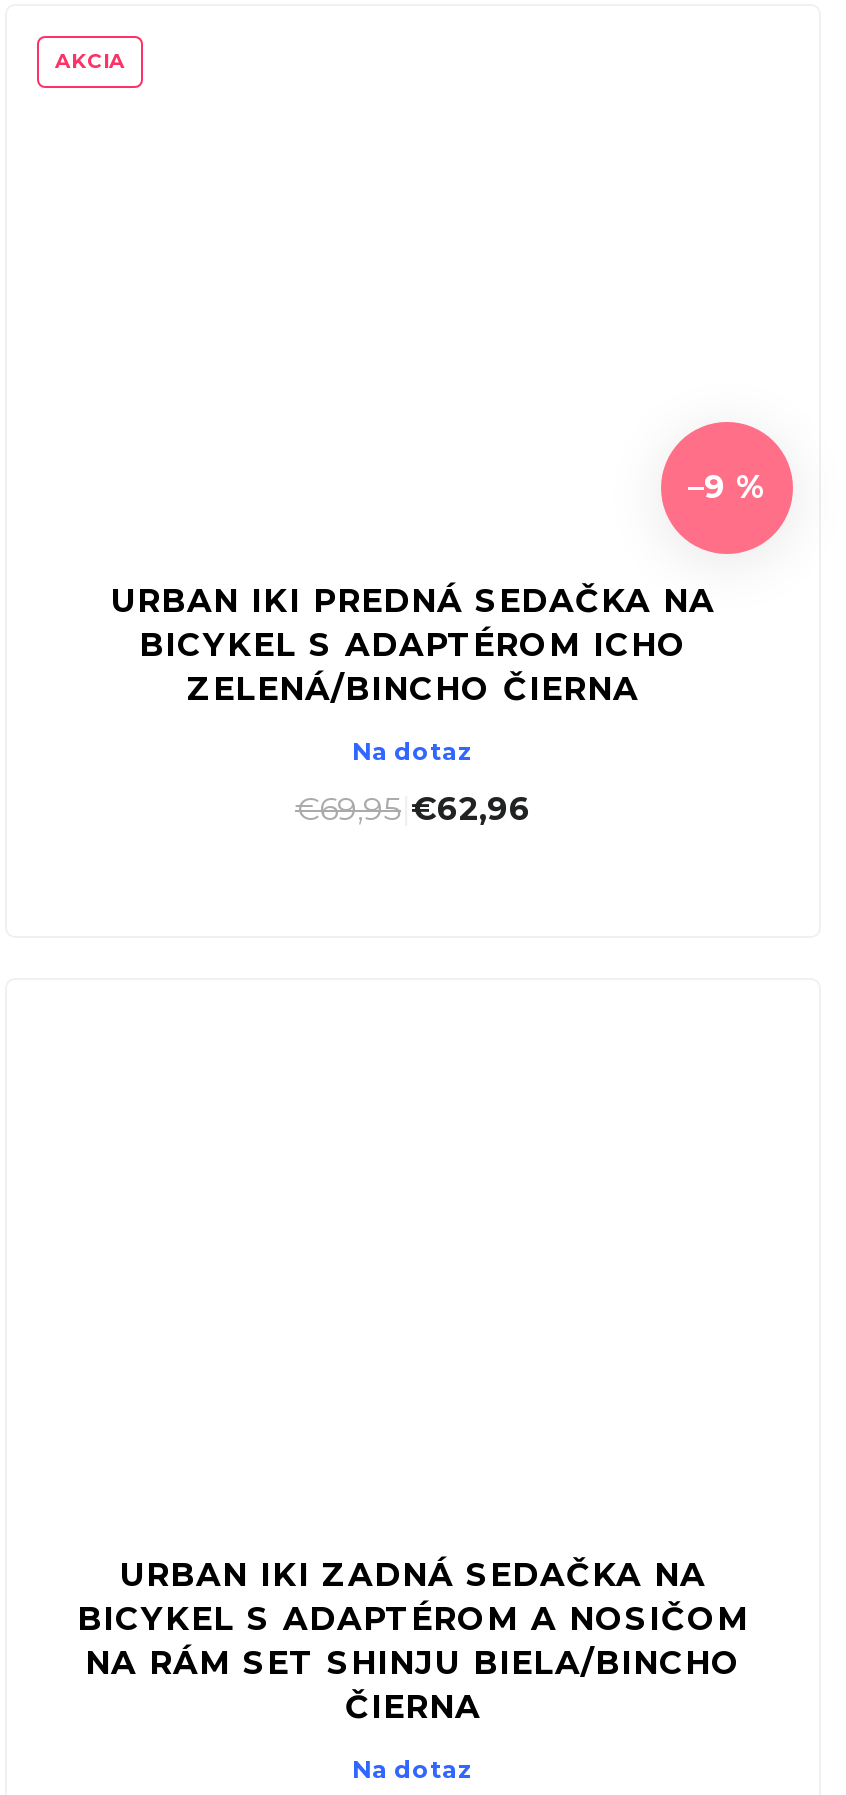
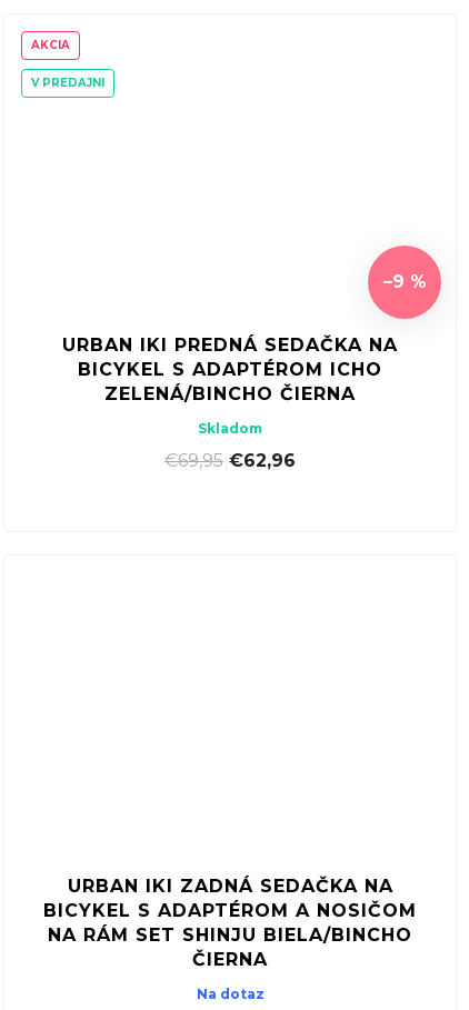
none -> [31,75,104,90] V PREDAJNI
[352,736,474,766] Na dotaz -> [198,420,262,436] Skladom

